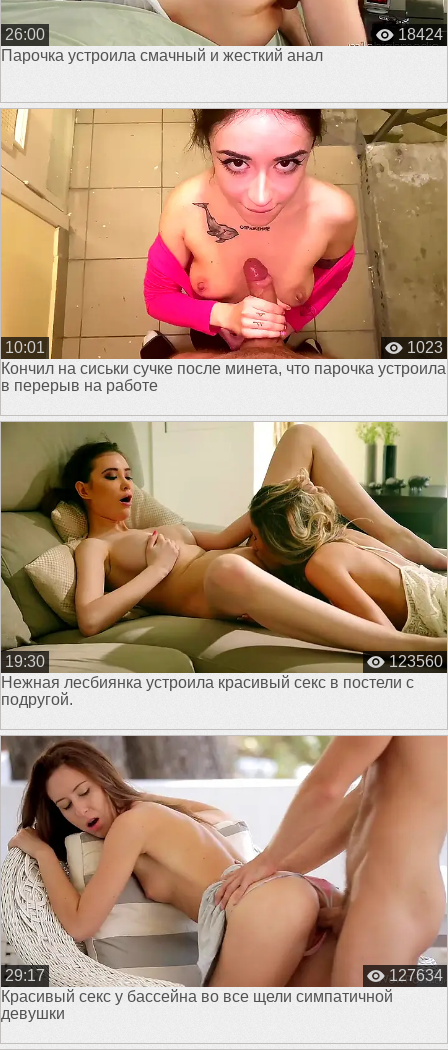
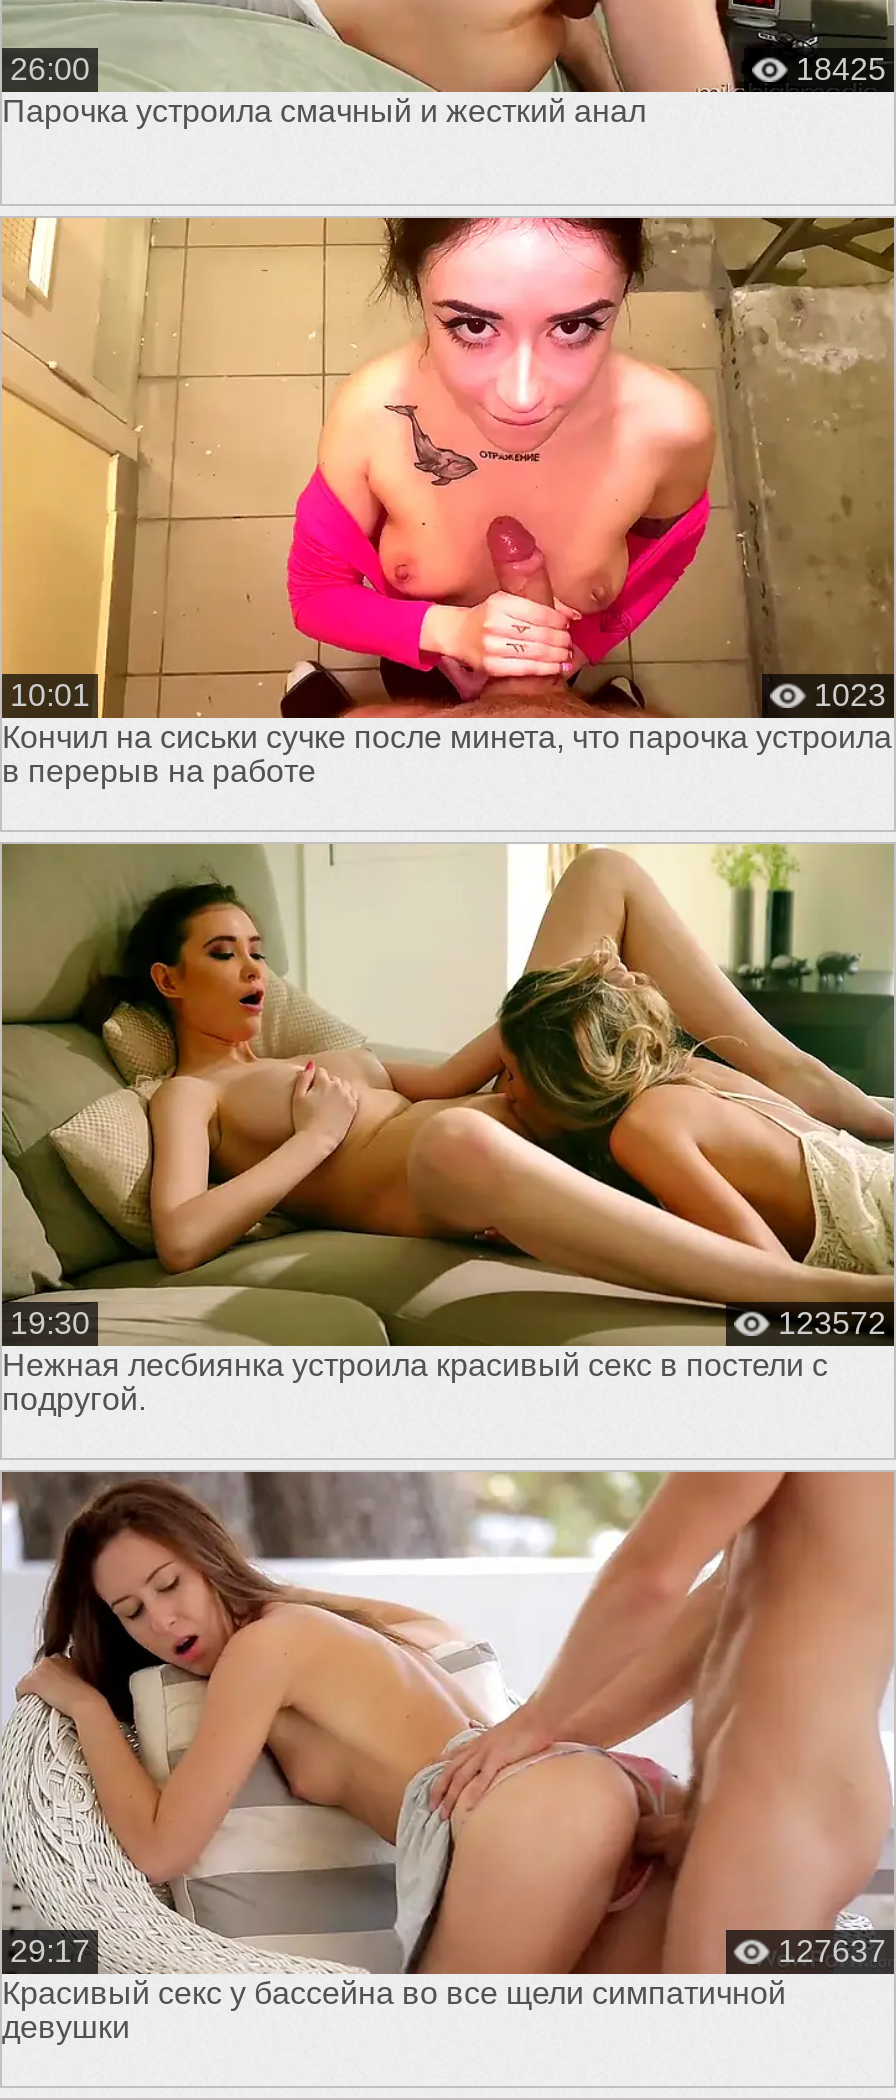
[398,25,443,42] 18424 -> [796,51,886,85] 18425
[389,653,443,670] 123560 -> [778,1306,886,1340] 123572
[389,967,443,984] 127634 -> [778,1934,886,1968] 127637

